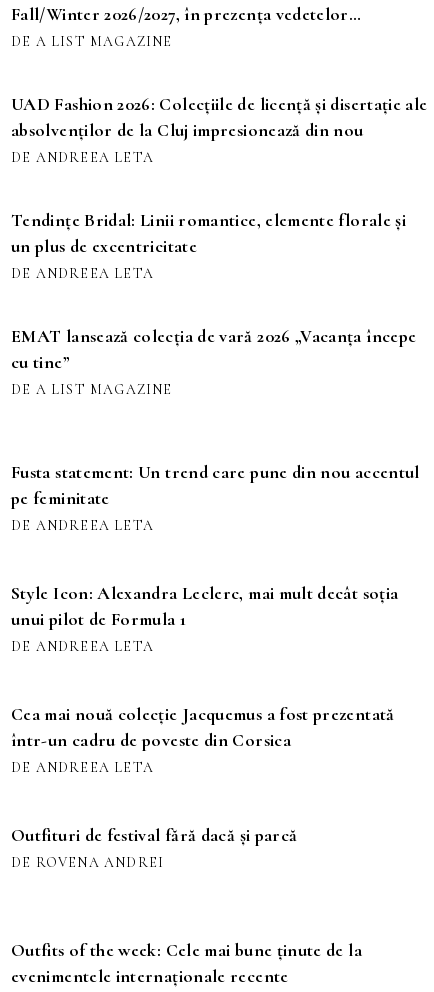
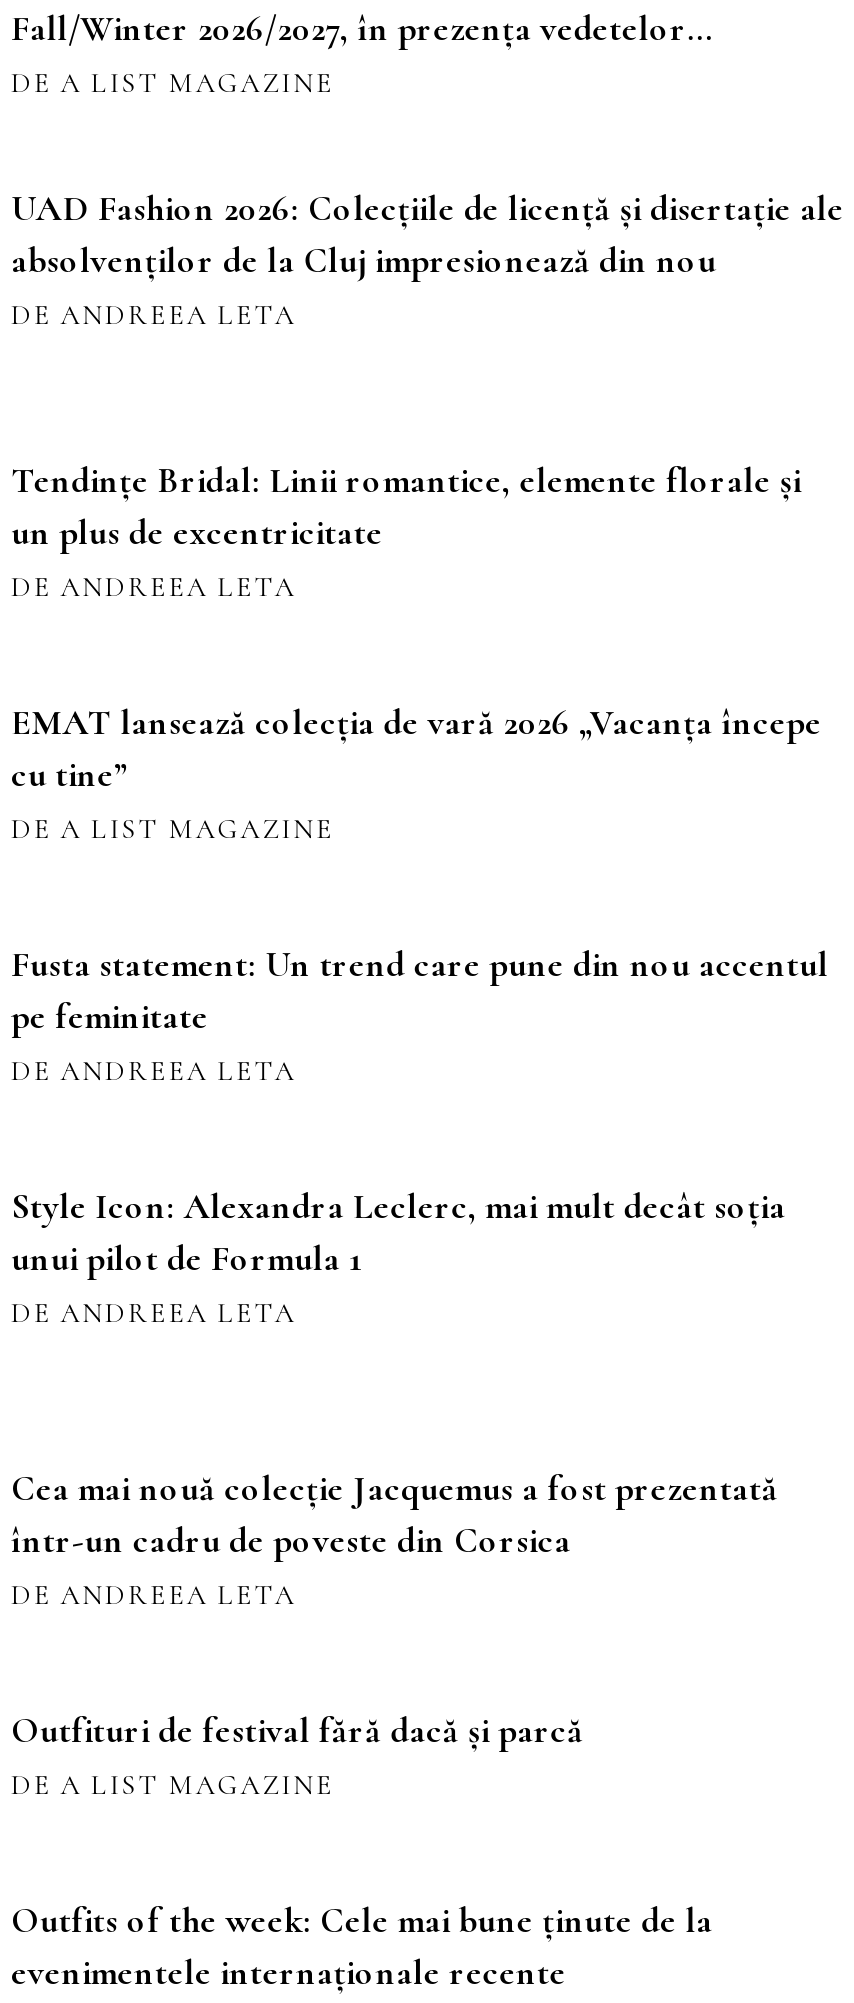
moved [11,703,395,846] -> [11,1466,778,1752]: Cea mai nouă colecție Jacquemus a fost prezentată | într-un cadru de poveste din Corsica | DE ANDREEA LETA | Outfituri de festival fără dacă și parcă
[11,854,164,871] DE ROVENA ANDREI -> [11,1768,334,1802] DE A LIST MAGAZINE

